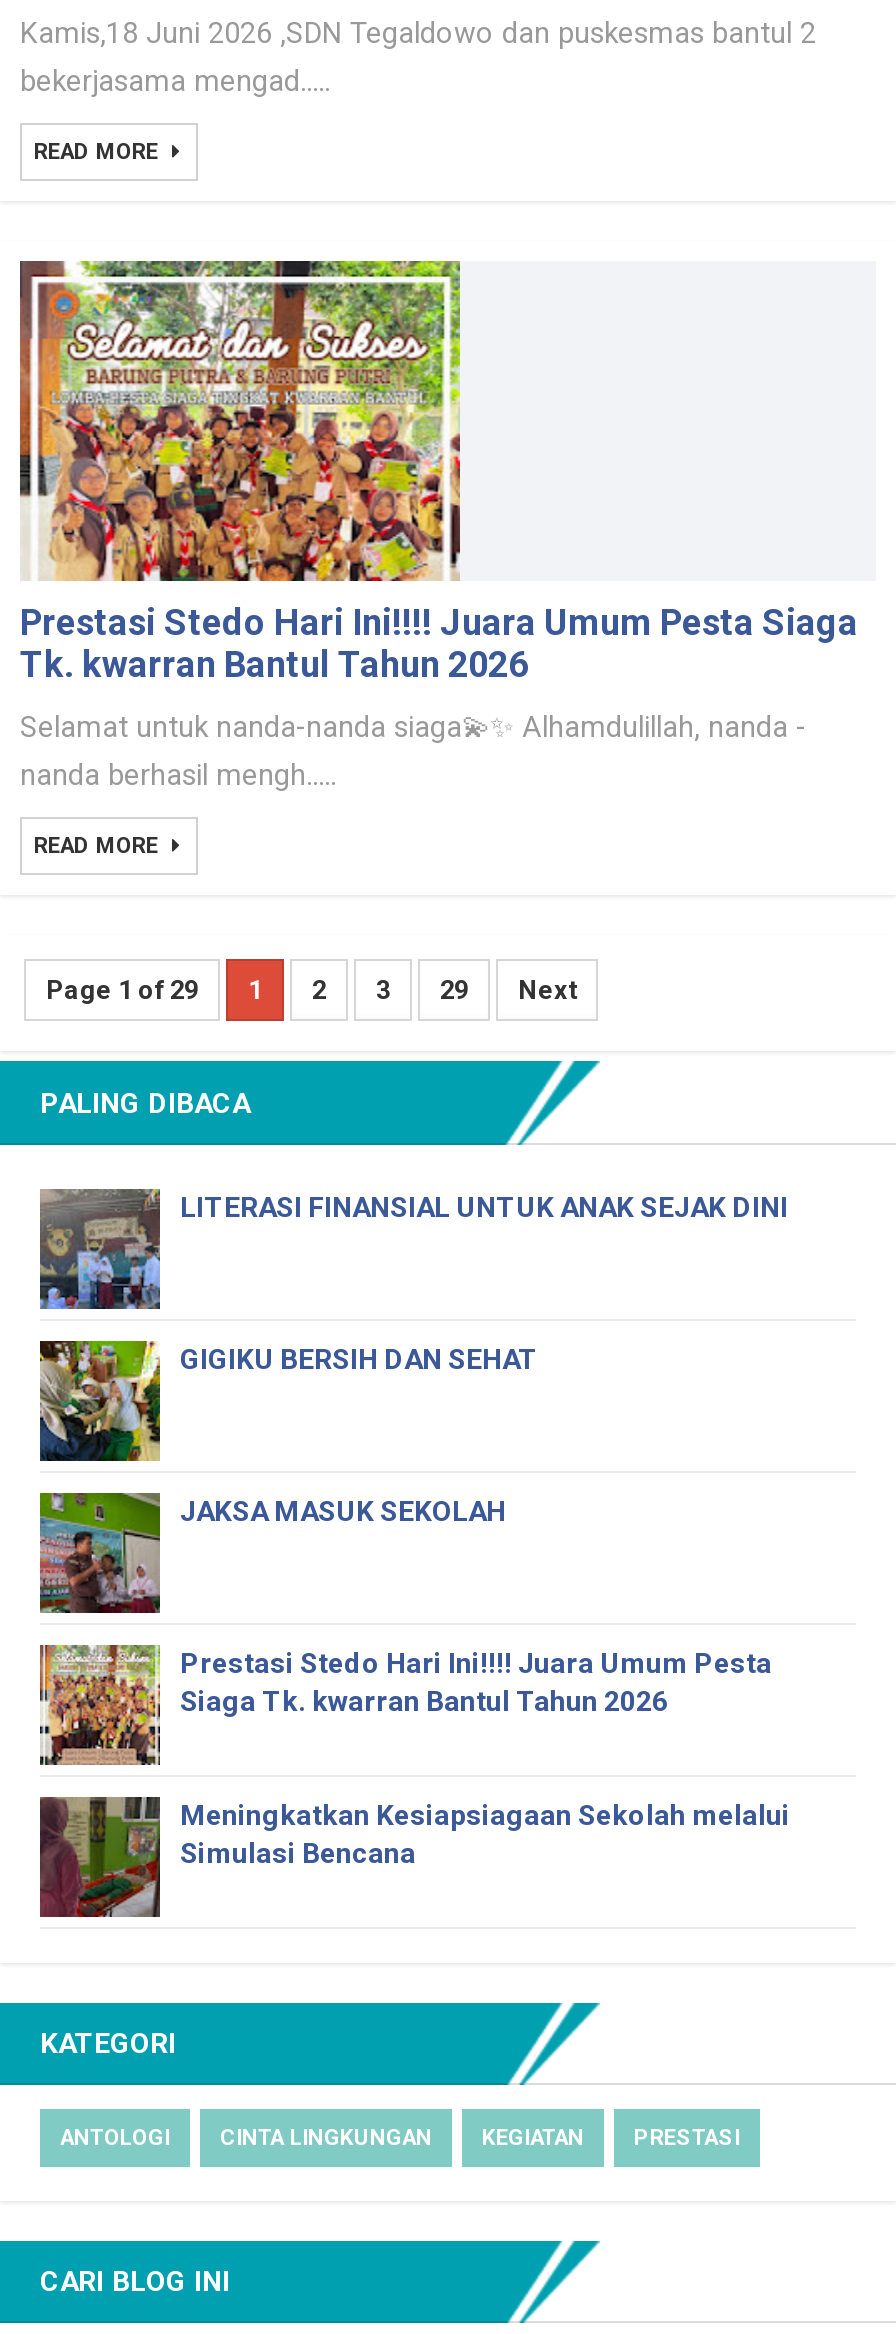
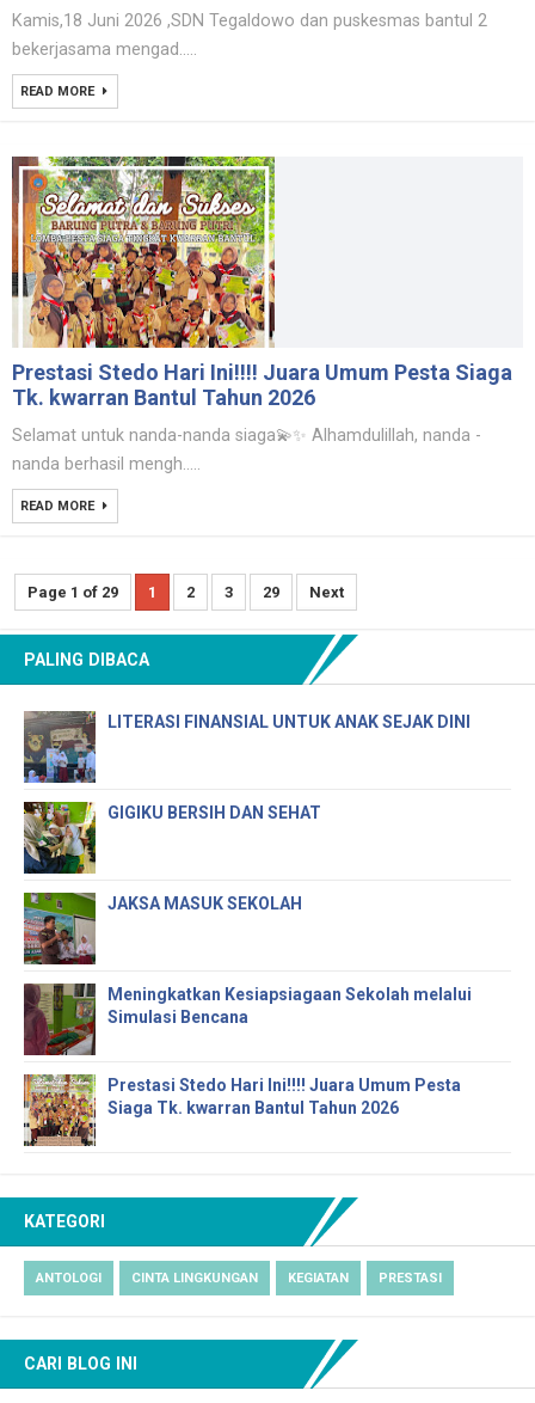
moved [40,1645,772,1765] -> [23,1074,461,1146]: [image] | Prestasi Stedo Hari Ini!!!! Juara Umum Pesta | Siaga Tk. kwarran Bantul Tahun 2026
moved [38,1795,790,1921] -> [23,982,472,1058]: [image] | Meningkatkan Kesiapsiagaan Sekolah melalui | Simulasi Bencana

